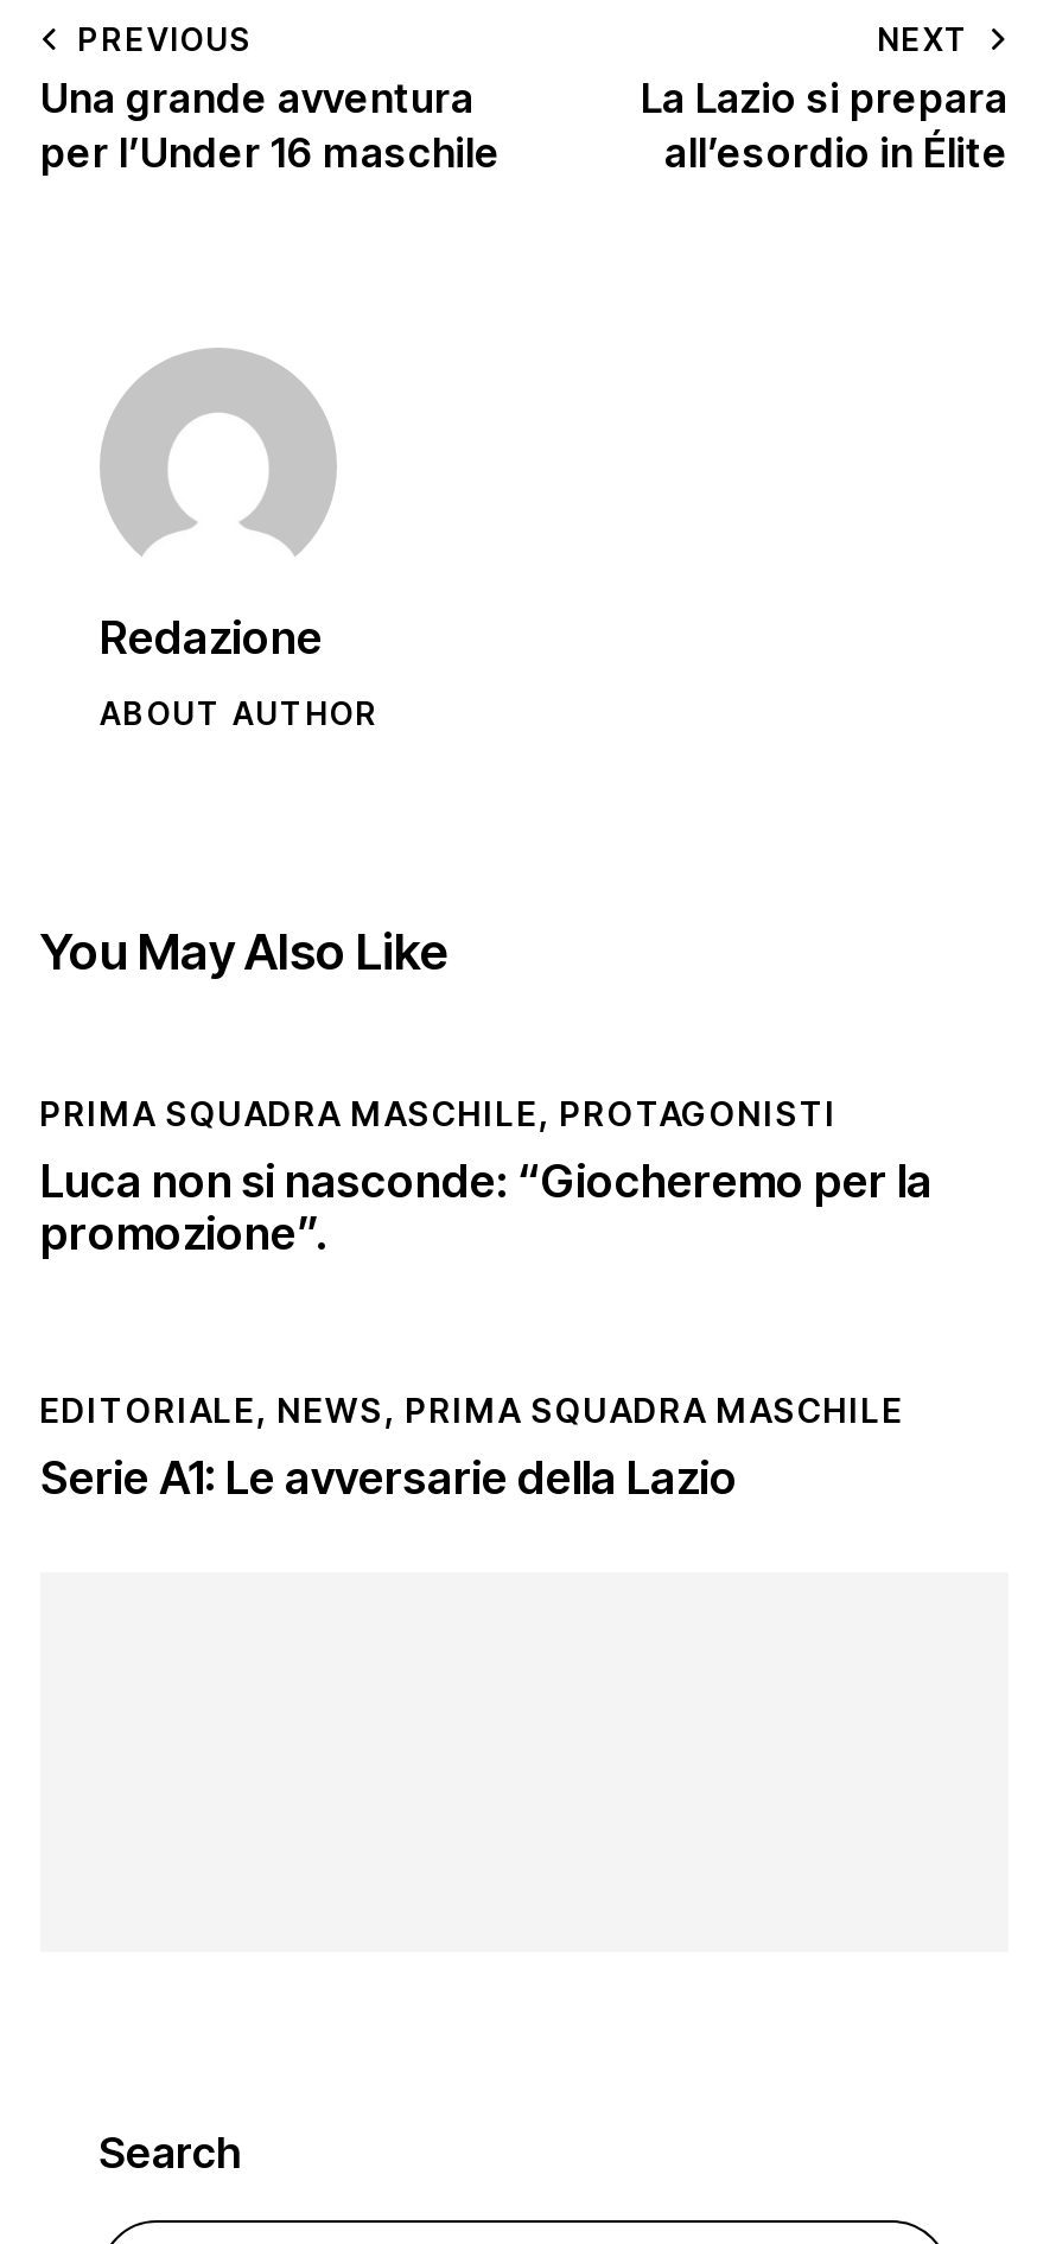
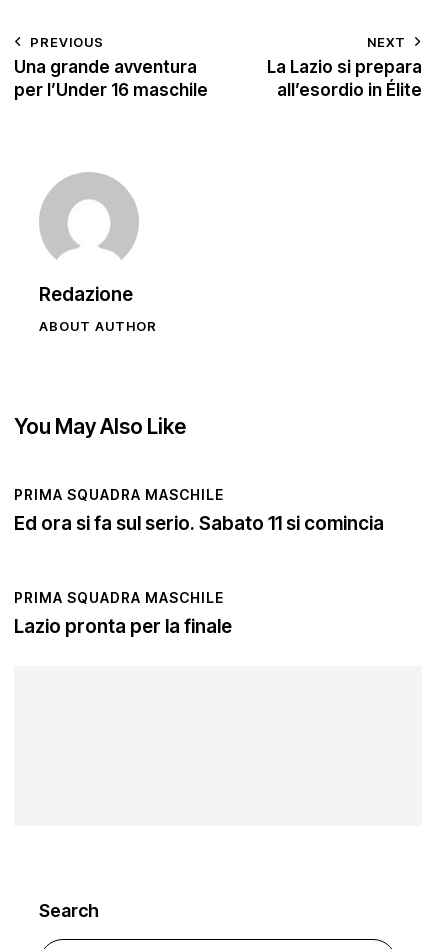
[40,1093,933,1262] PRIMA SQUADRA MASCHILE, PROTAGONISTI | Luca non si nasconde: “Giocheremo per la | promozione”. -> [14,486,384,535] PRIMA SQUADRA MASCHILE | Ed ora si fa sul serio. Sabato 11 si comincia
[40,1390,904,1506] EDITORIALE, NEWS, PRIMA SQUADRA MASCHILE | Serie A1: Le avversarie della Lazio -> [14,589,232,638] PRIMA SQUADRA MASCHILE | Lazio pronta per la finale

